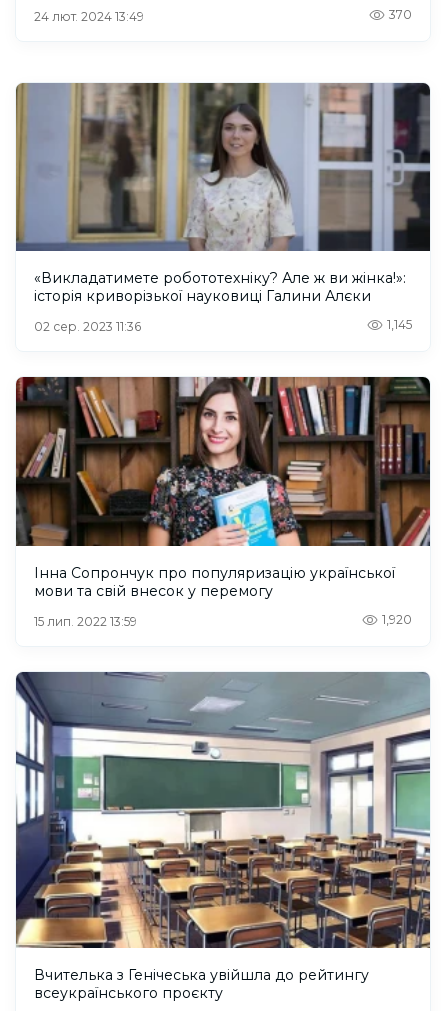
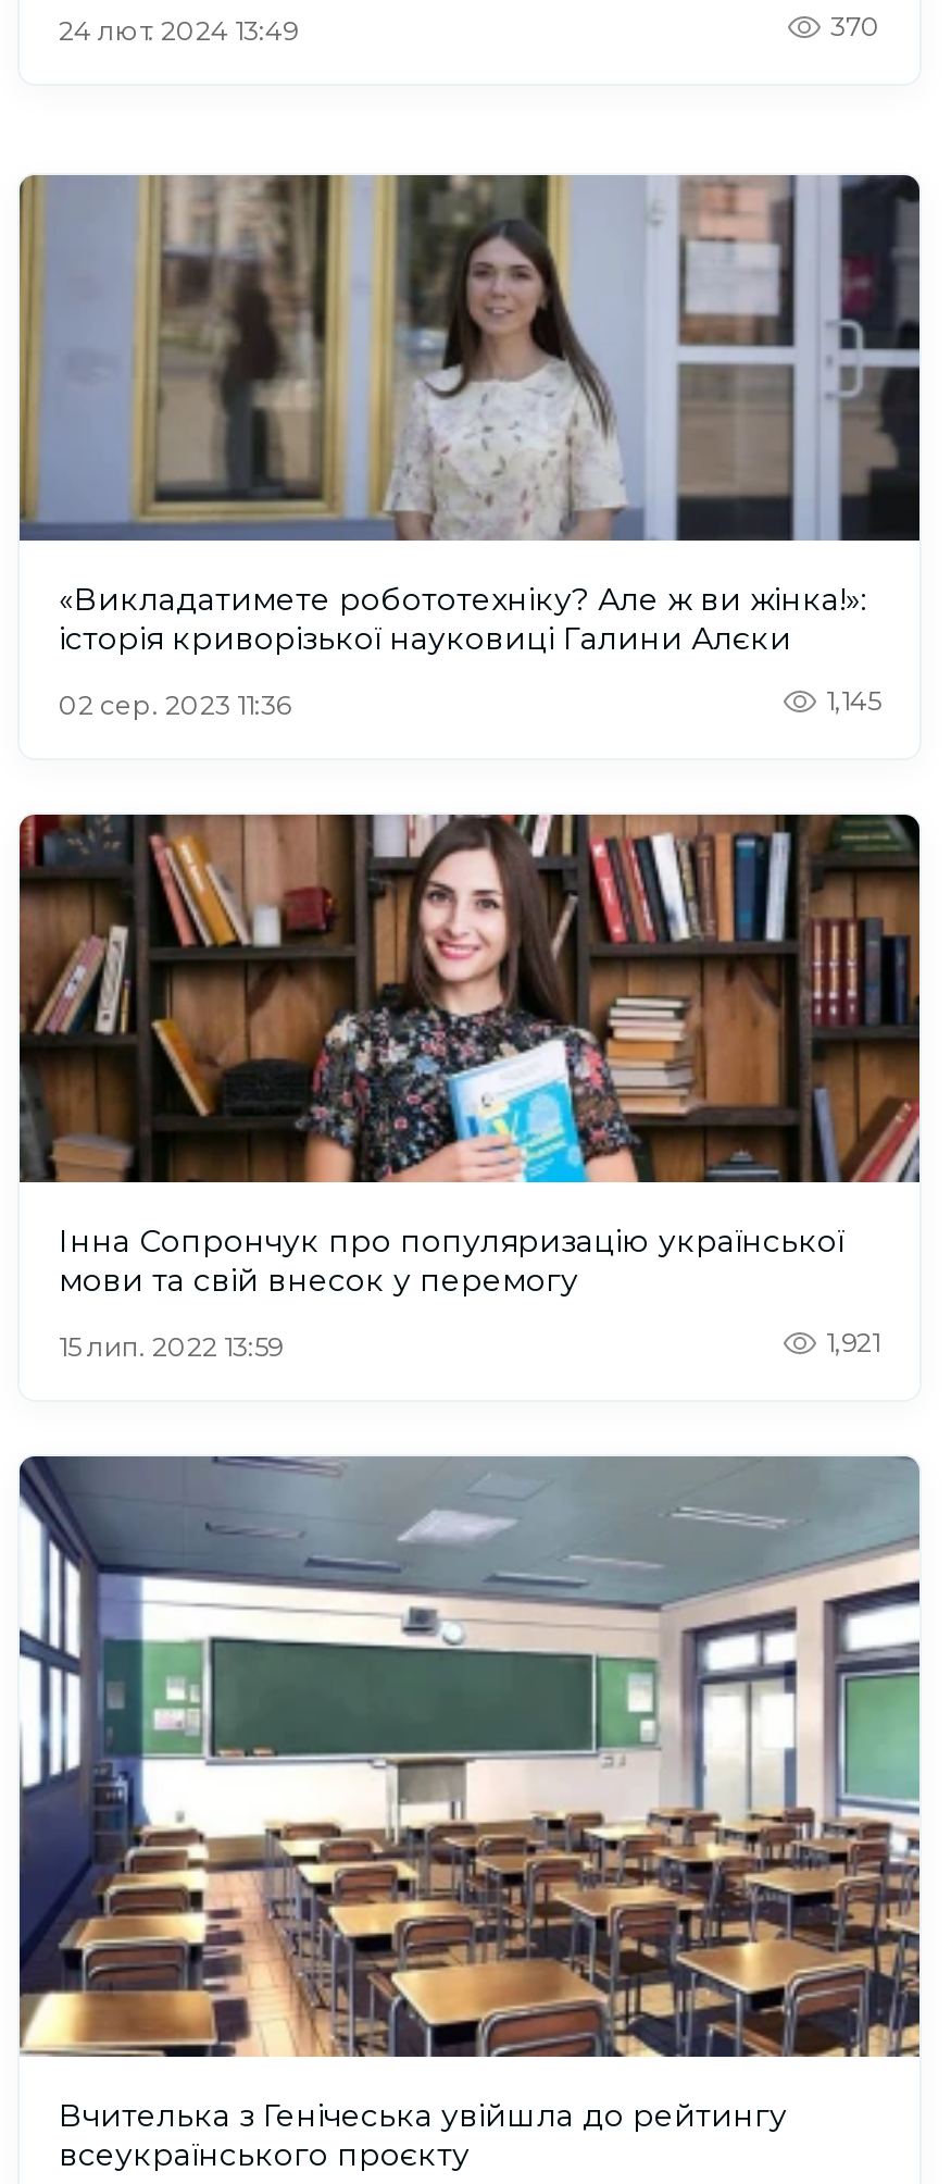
[382,612,412,627] 1,920 -> [826,1325,880,1358] 1,921

